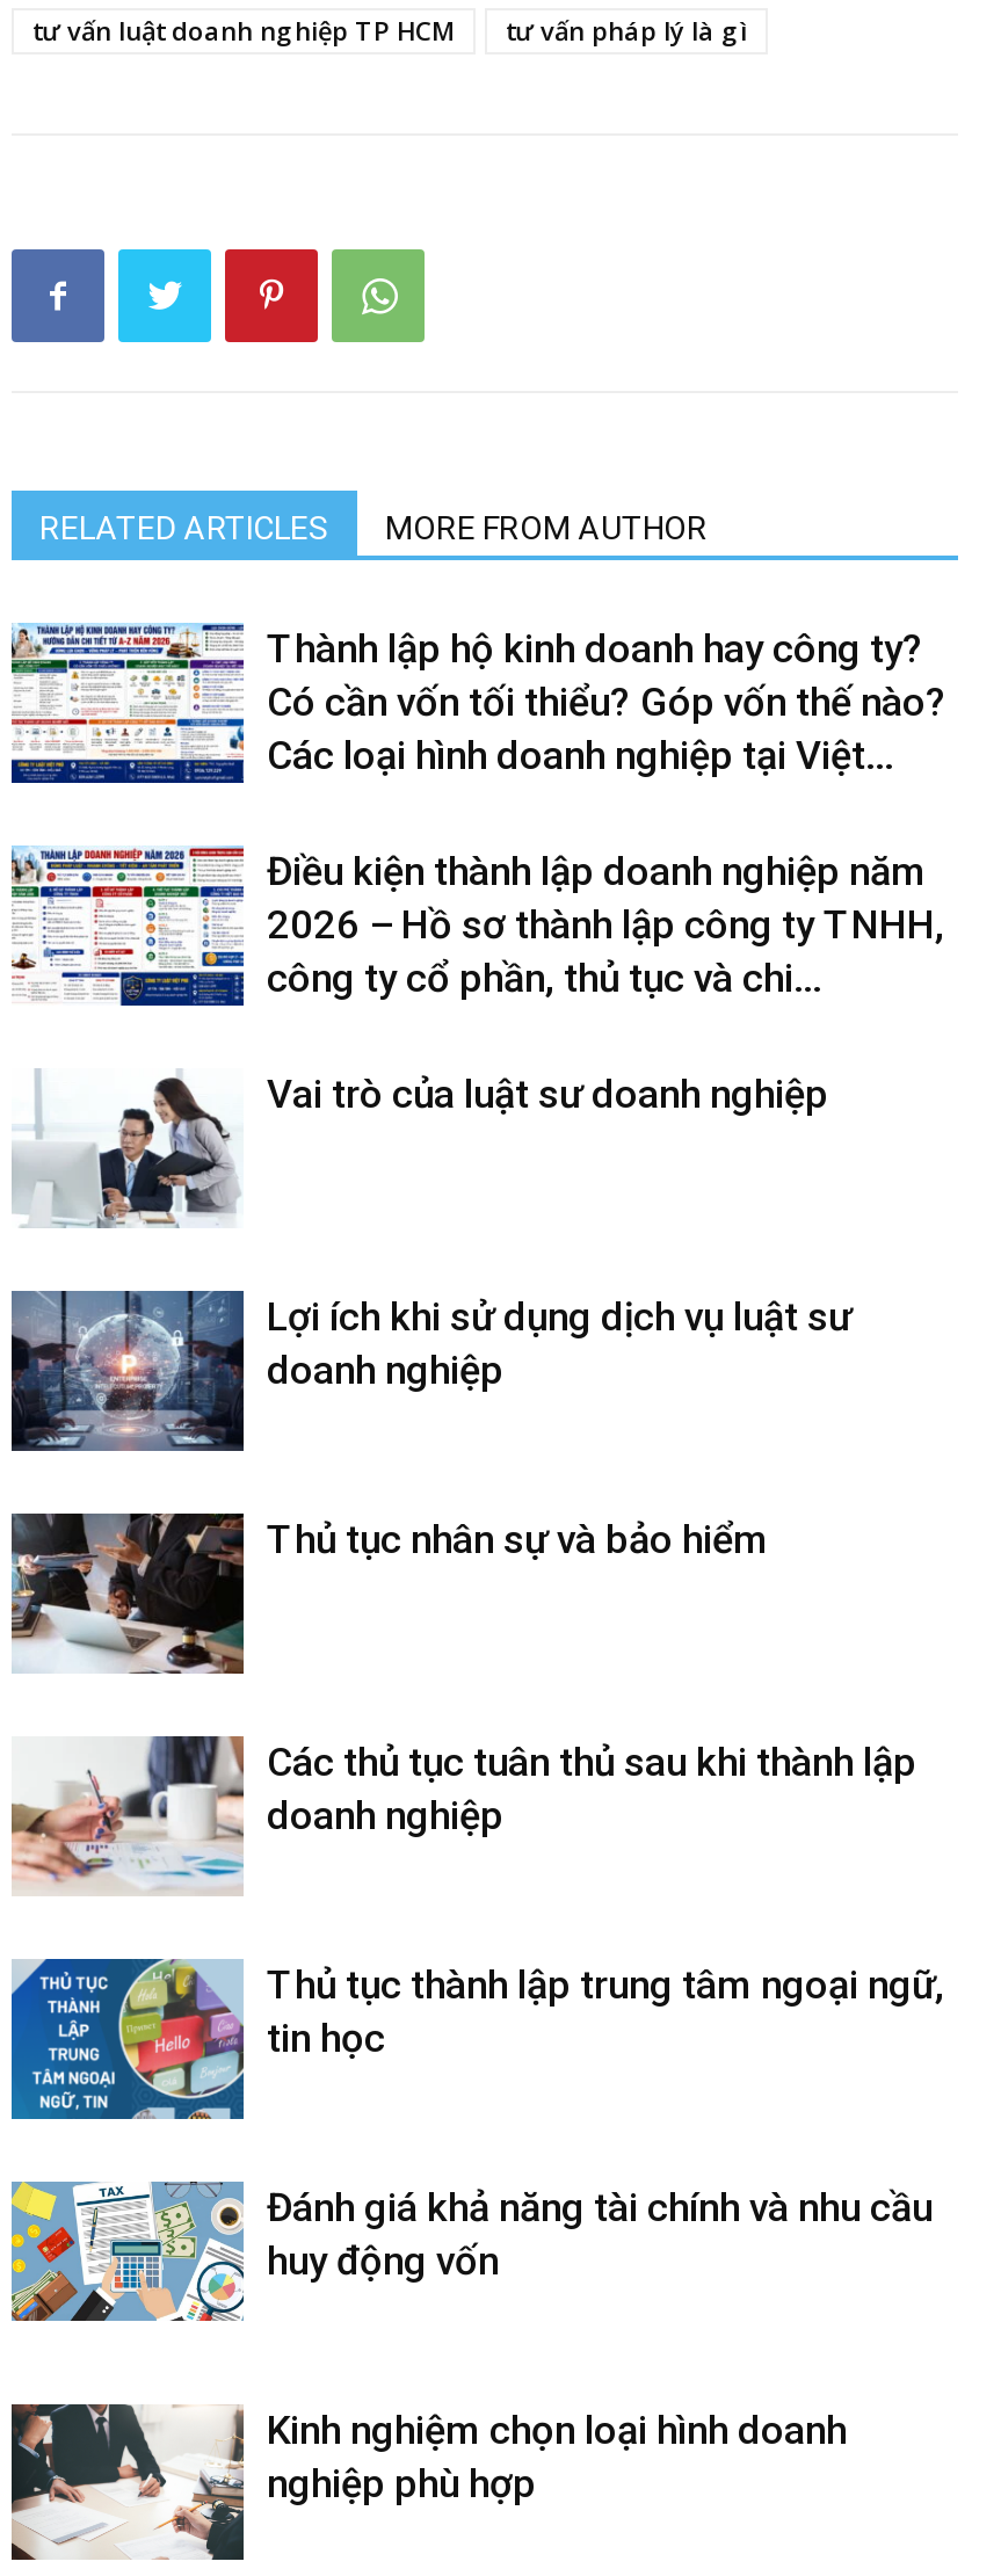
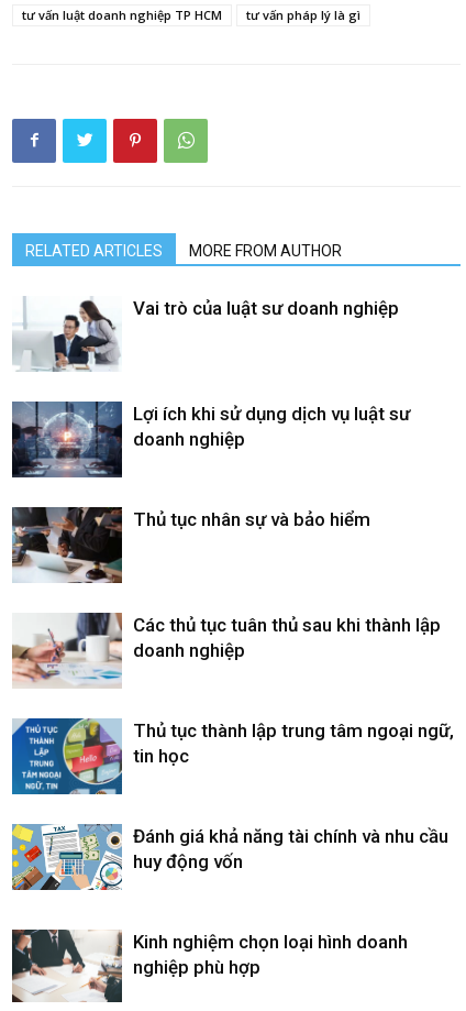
[9,621,946,1000] [image] | Thành lập hộ kinh doanh hay công ty? | Có cần vốn tối thiểu? Góp vốn thế nào? | Các loại hình doanh nghiệp tại Việt... | Điều kiện thành lập doanh nghiệp năm | 2026 – Hồ sơ thành lập công ty TNHH, | công ty cổ phần, thủ tục và chi... -> none
[12,846,234,1008] [image] -> none

